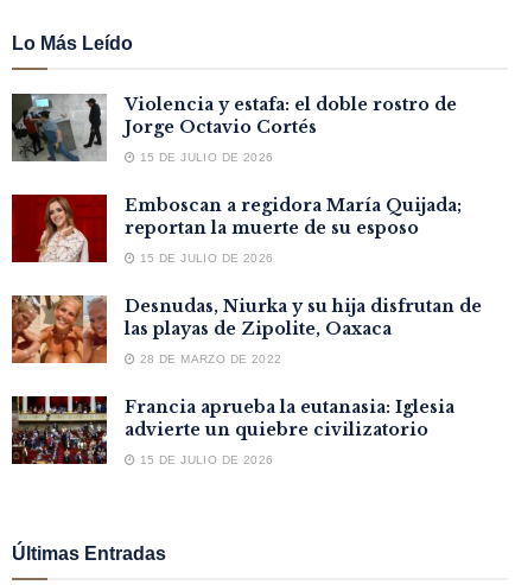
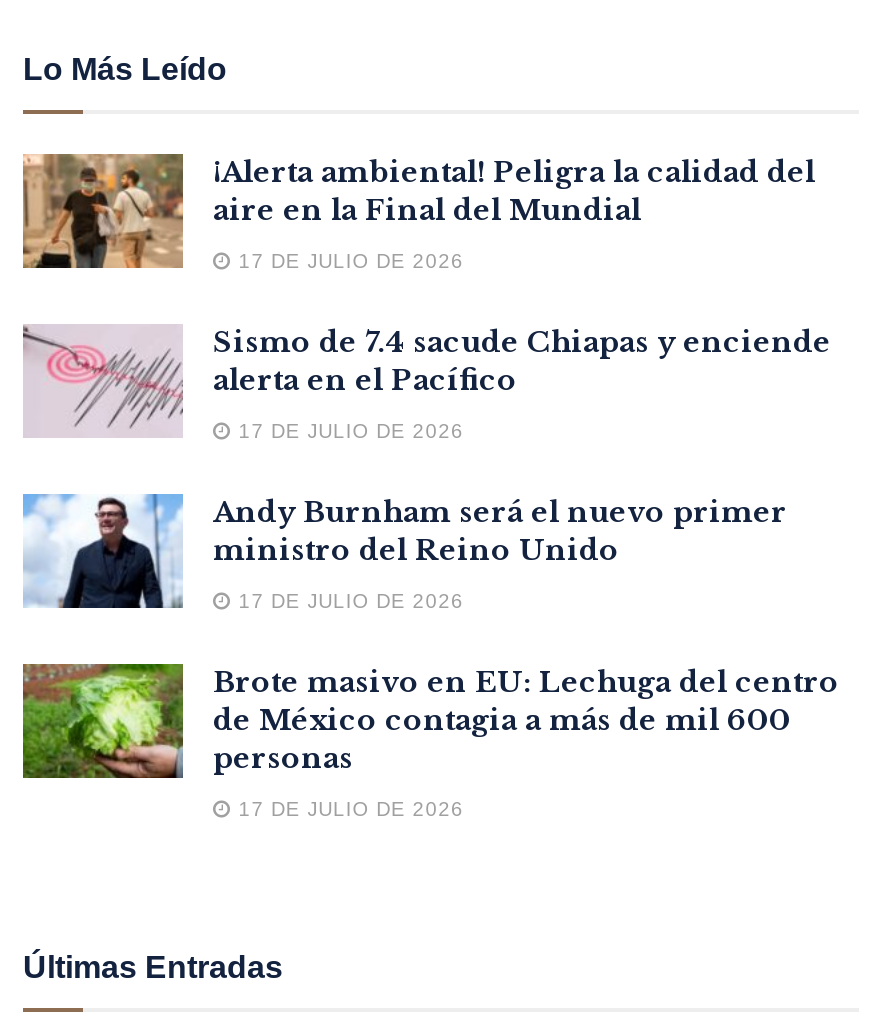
[11,93,457,163] [image] | Violencia y estafa: el doble rostro de | Jorge Octavio Cortés -> [21,154,815,270] [image] | ¡Alerta ambiental! Peligra la calidad del | aire en la Final del Mundial
[136,151,273,164] 15 DE JULIO DE 2026 -> [232,250,464,272] 17 DE JULIO DE 2026
[11,193,462,263] [image] | Emboscan a regidora María Quijada; | reportan la muerte de su esposo -> [21,324,831,438] [image] | Sismo de 7.4 sacude Chiapas y enciende | alerta en el Pacífico
[136,252,273,265] 15 DE JULIO DE 2026 -> [232,420,464,442] 17 DE JULIO DE 2026
[11,294,482,364] [image] | Desnudas, Niurka y su hija disfrutan de | las playas de Zipolite, Oaxaca -> [21,492,787,610] [image] | Andy Burnham será el nuevo primer | ministro del Reino Unido
[136,352,282,365] 28 DE MARZO DE 2022 -> [232,590,464,612] 17 DE JULIO DE 2026
[11,395,454,465] [image] | Francia aprueba la eutanasia: Iglesia | advierte un quiebre civilizatorio -> [21,662,839,780] [image] | Brote masivo en EU: Lechuga del centro | de México contagia a más de mil 600 | personas
[136,453,273,466] 15 DE JULIO DE 2026 -> [232,798,464,820] 17 DE JULIO DE 2026

